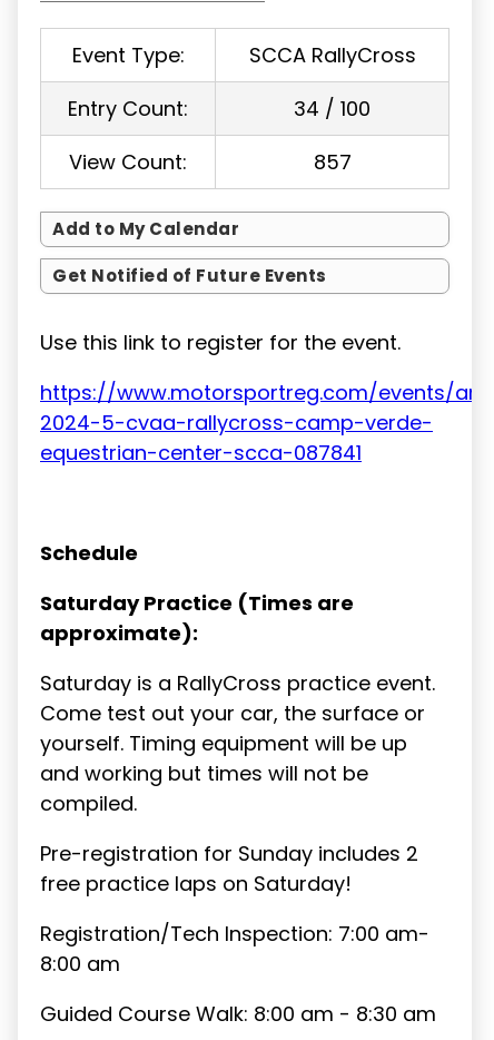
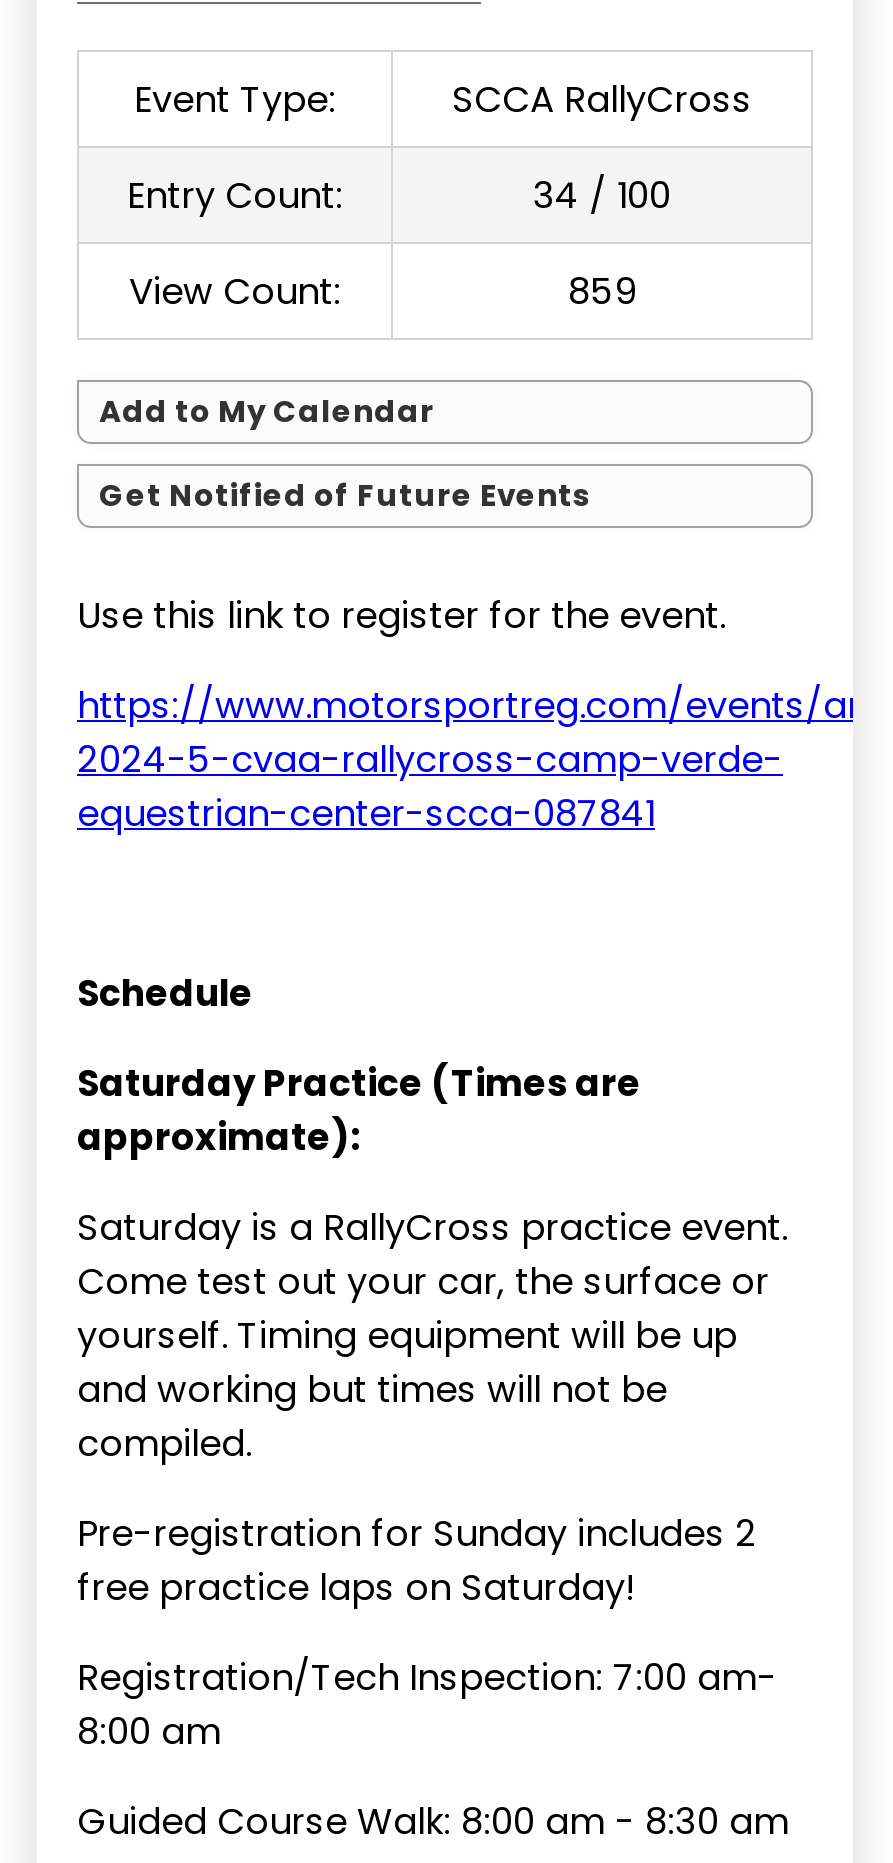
[313,148,351,176] 857 -> [568,266,636,316] 859

